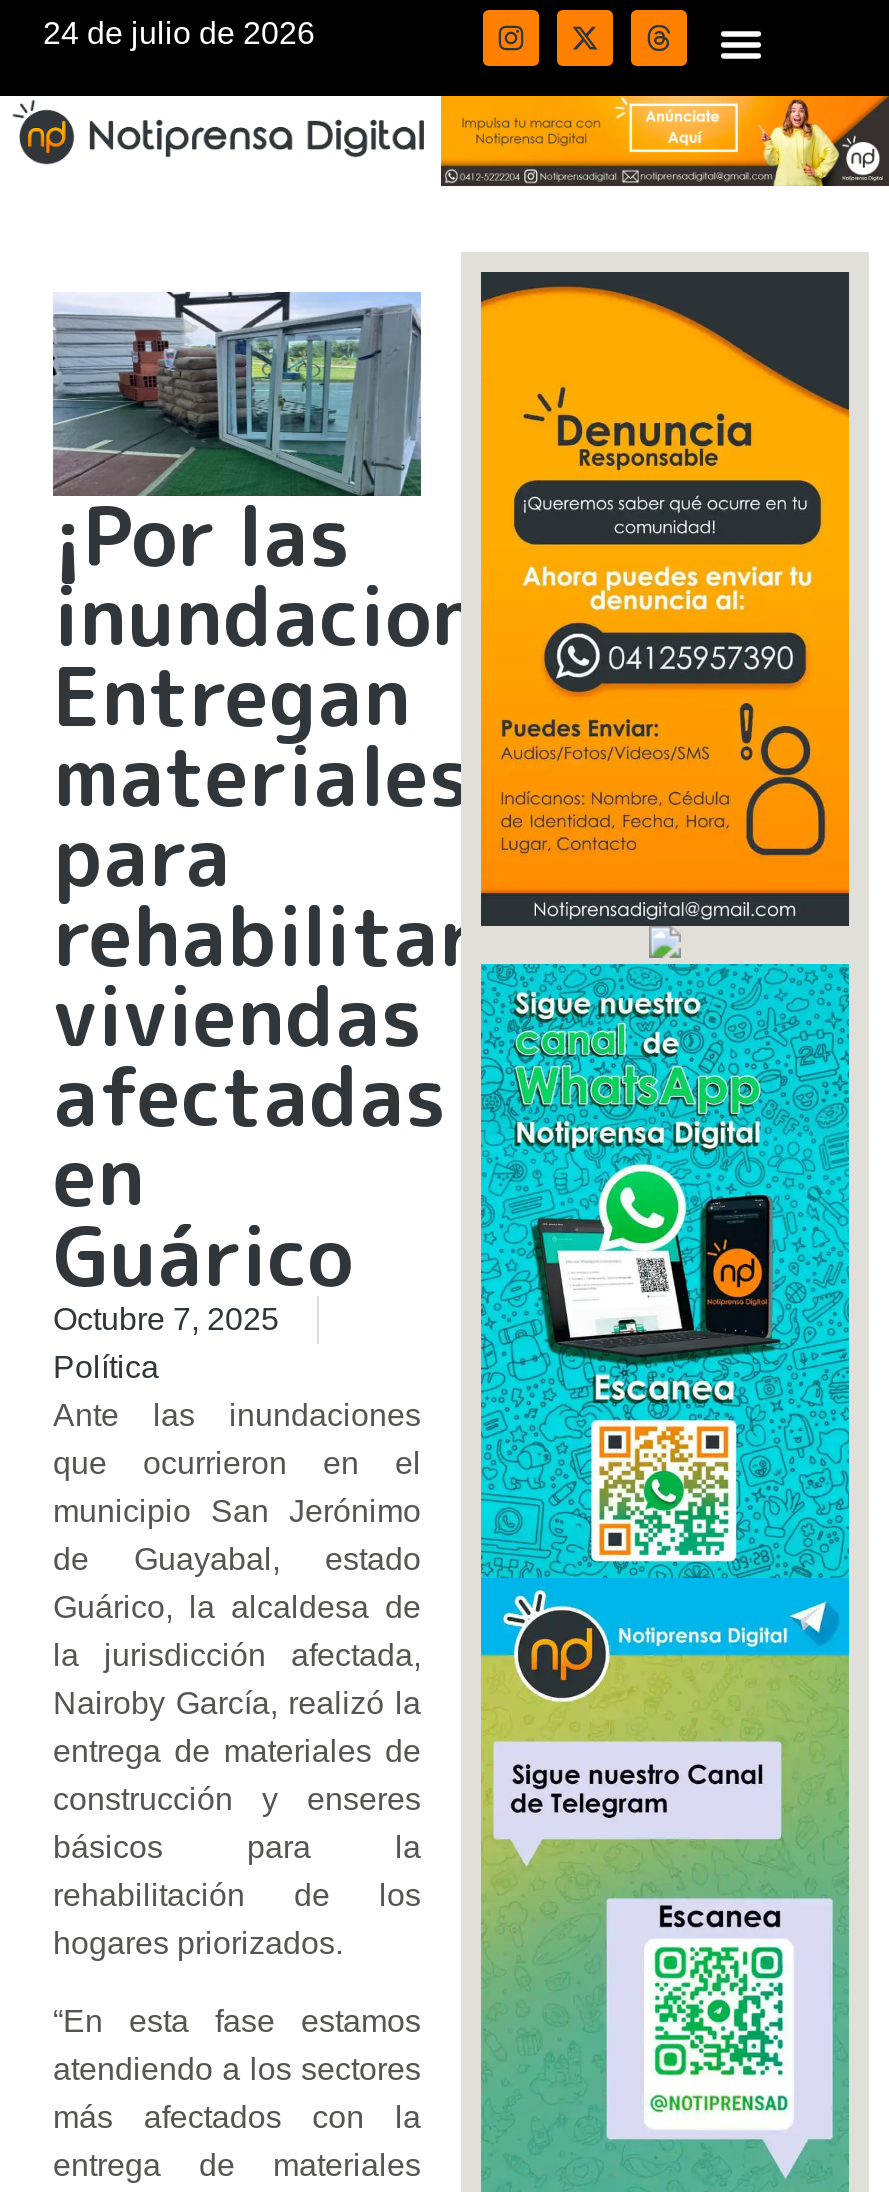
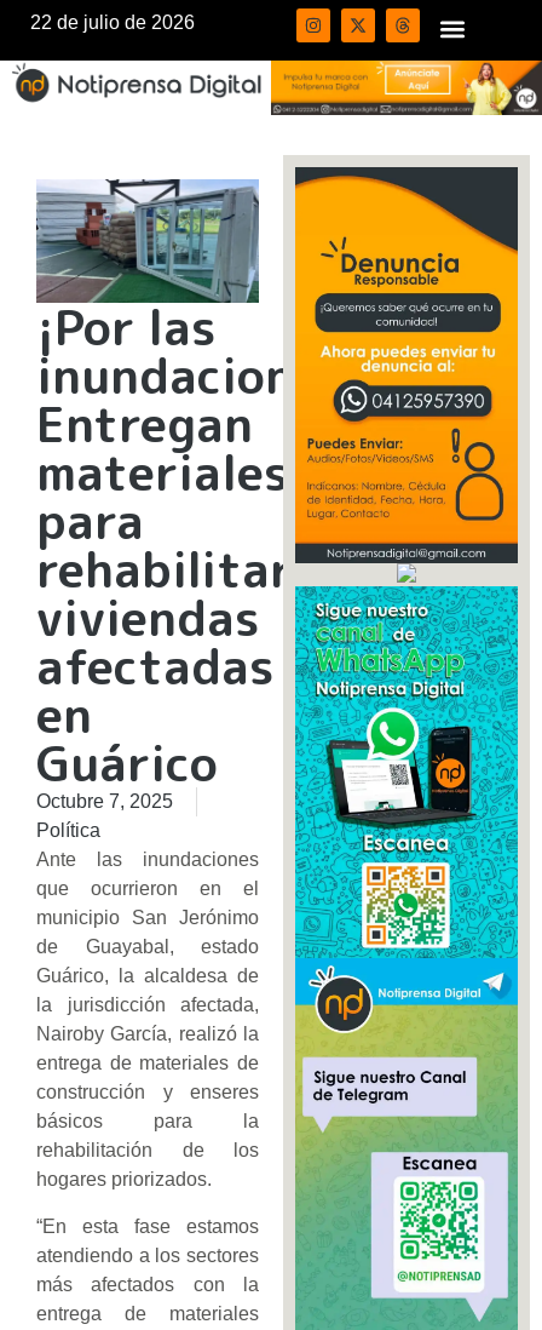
[43,16,315,50] 24 de julio de 2026 -> [30,12,195,33] 22 de julio de 2026

